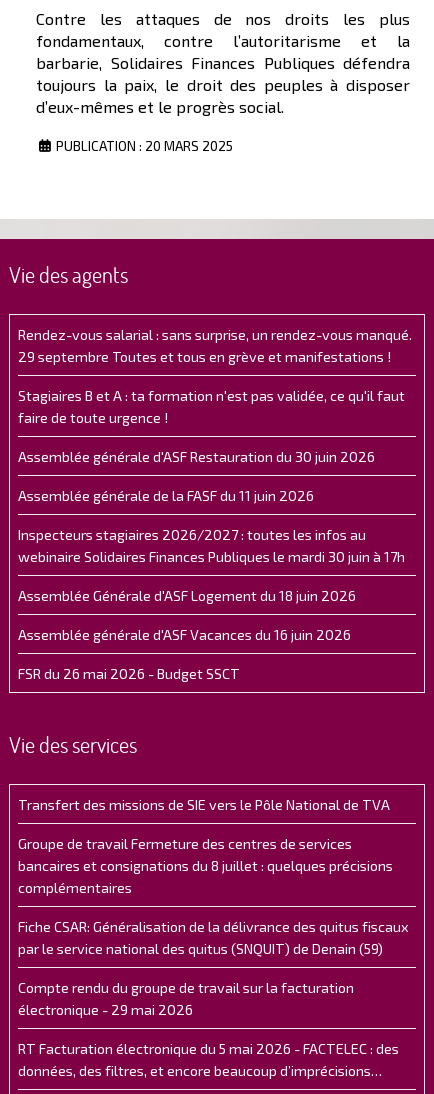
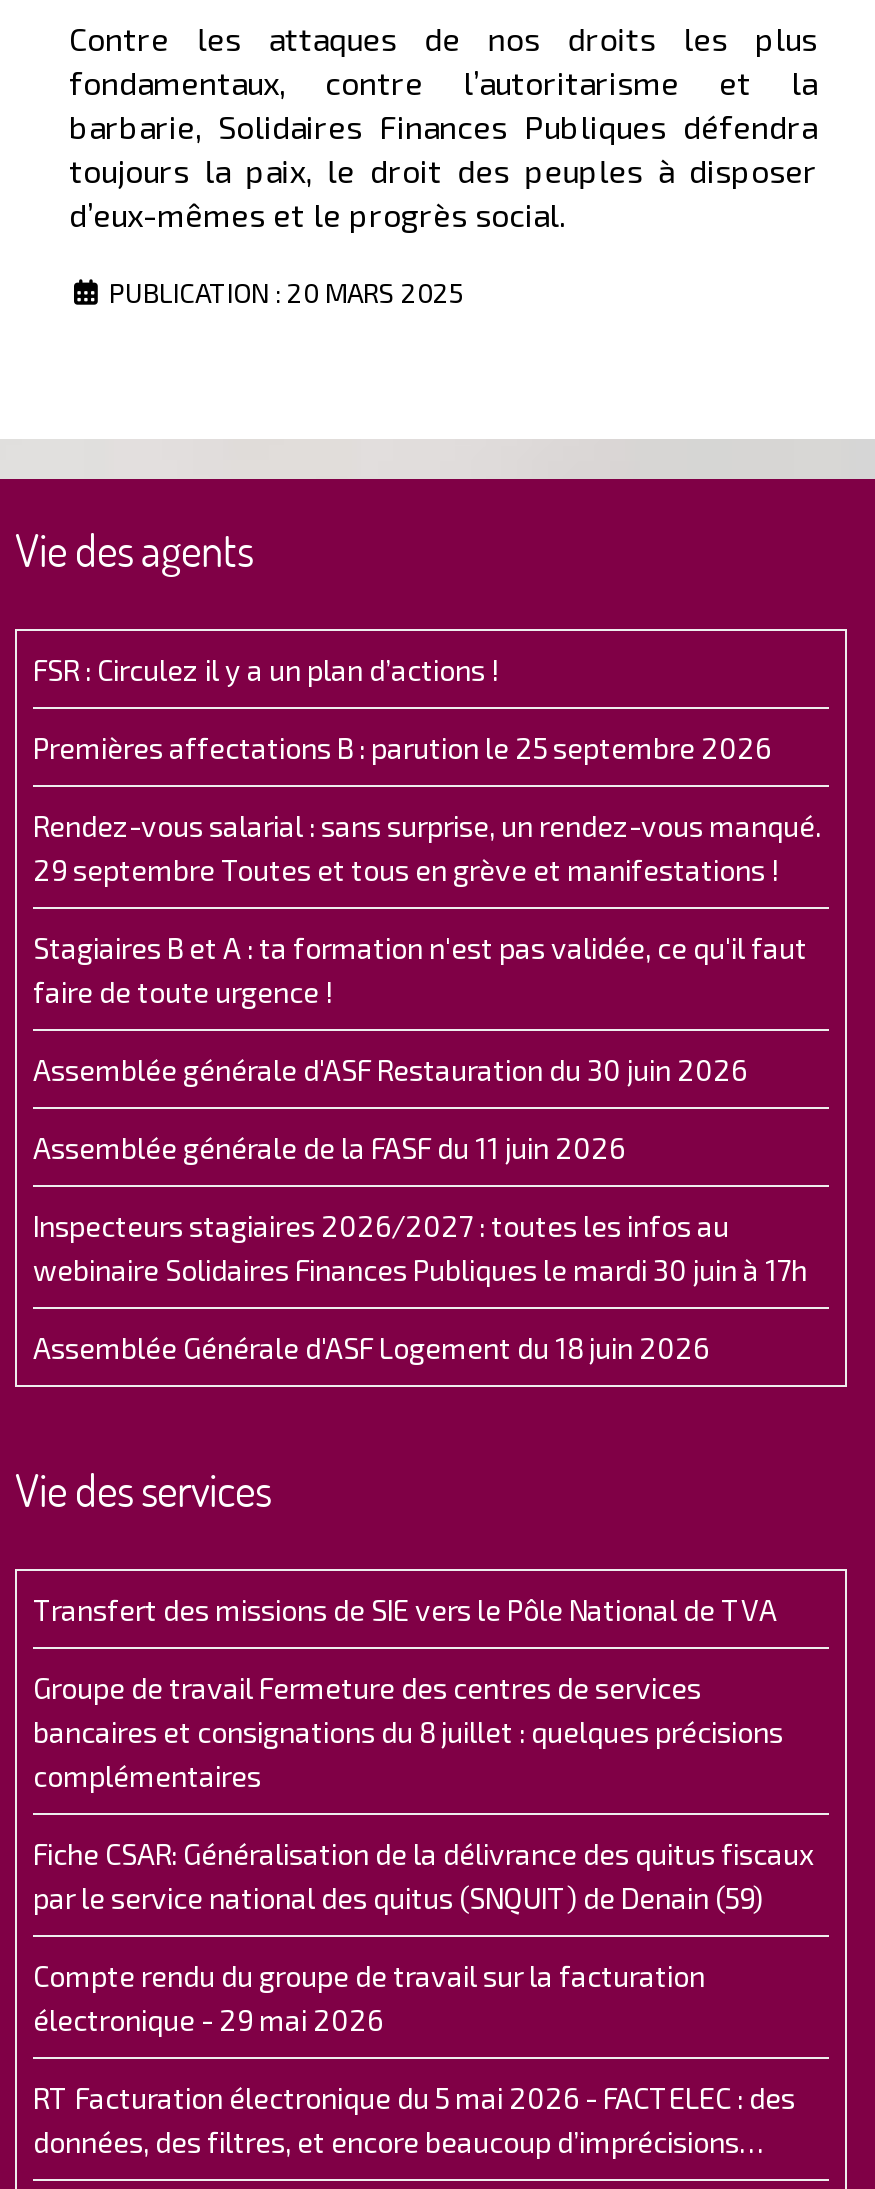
none -> [33,653,771,765] FSR : Circulez il y a un plan d’actions ! | Premières affectations B : parution le 25 septembre 2026
moved [18,326,412,604] -> [33,809,821,1365]: Rendez-vous salarial : sans surprise, un rendez-vous manqué. | 29 septembre Toutes et tous en grève et manifestations ! | Stagiaires B et A : ta formation n'est pas validée, ce qu'il faut | ... | webinaire Solidaires Finances Publiques le mardi 30 juin à 17h | Assemblée Générale d'ASF Logement du 18 juin 2026
[18,626,351,682] Assemblée générale d'ASF Vacances du 16 juin 2026 | FSR du 26 mai 2026 - Budget SSCT -> none

